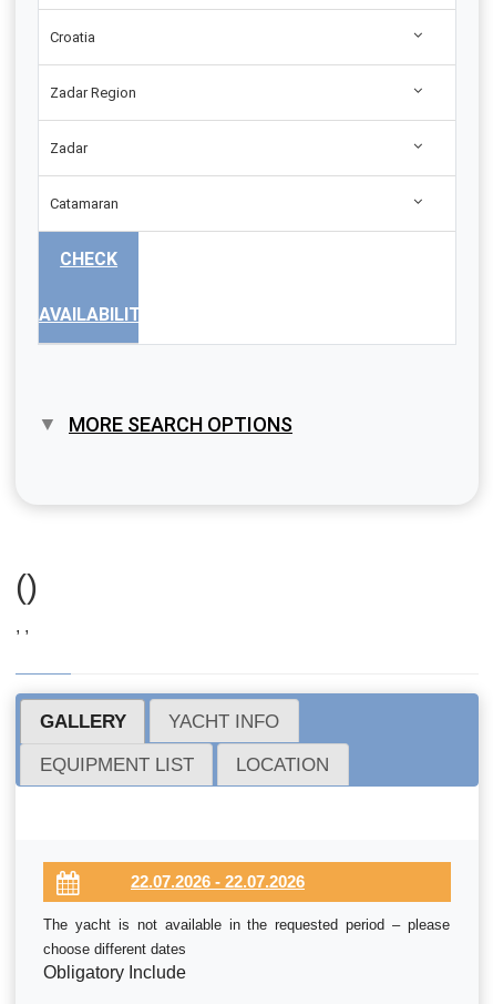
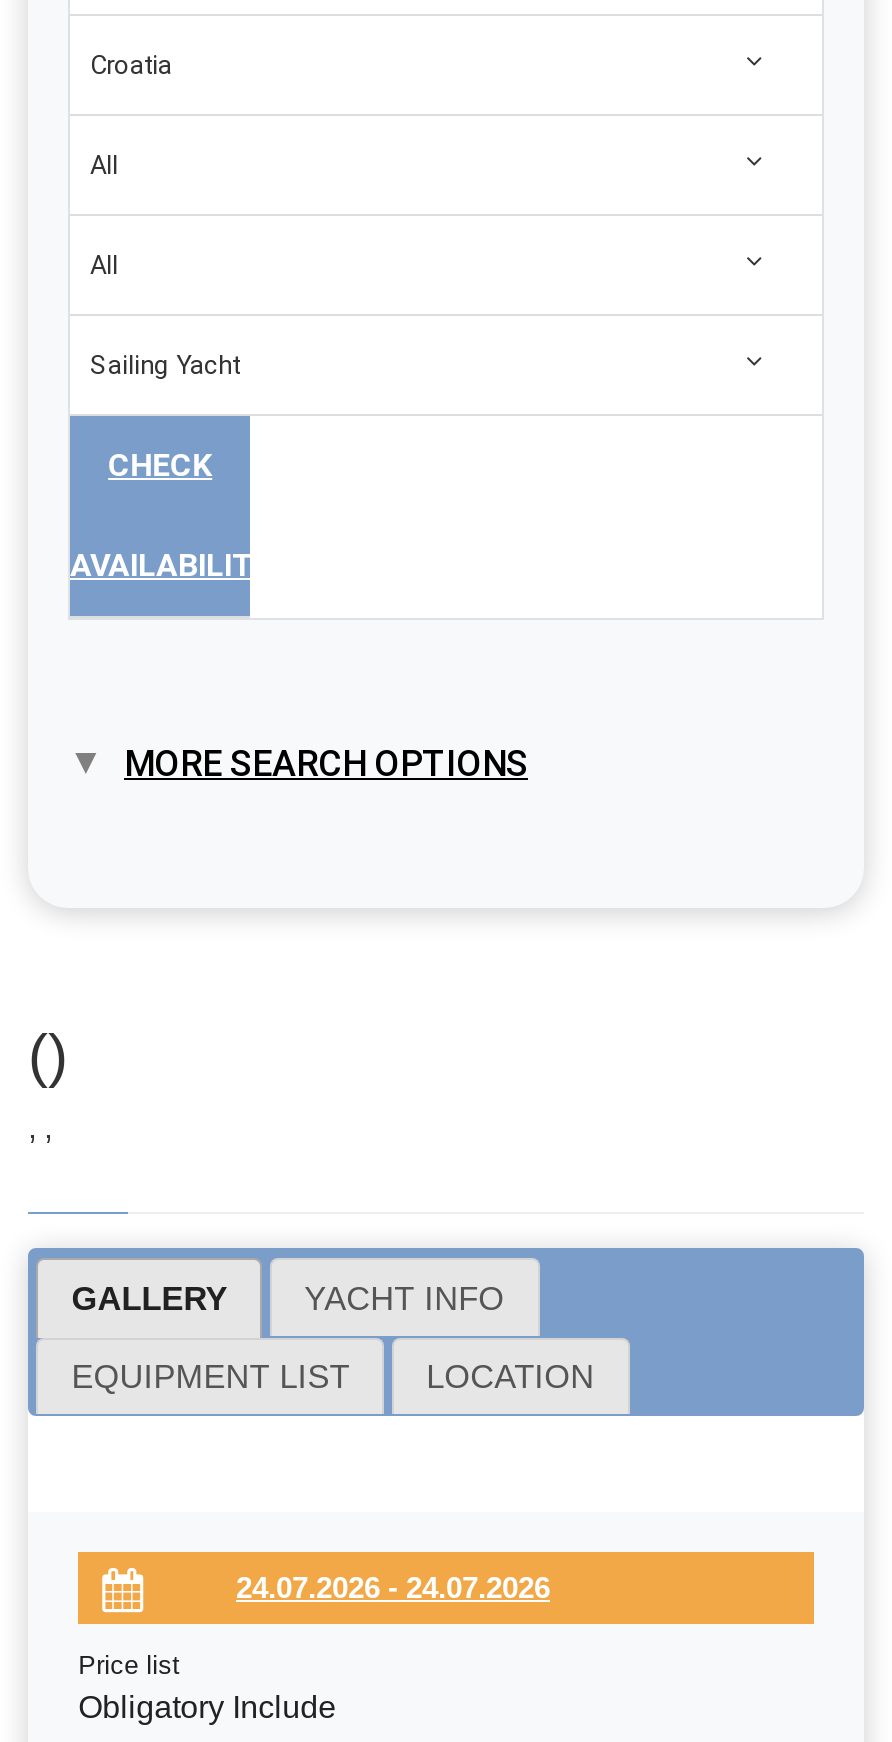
[50,84,136,101] Zadar Region -> [90,150,118,180] All
[50,140,88,156] Zadar -> [90,250,118,280] All
[50,195,119,212] Catamaran -> [90,350,240,380] Sailing Yacht
[43,916,450,957] The yacht is not available in the requested period – please | choose different dates -> [78,1649,180,1679] Price list

